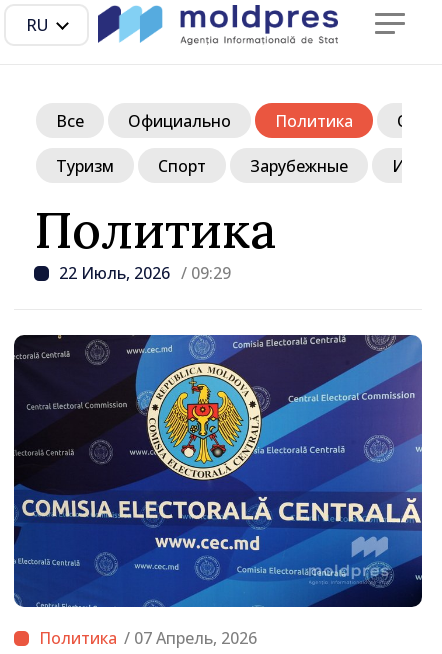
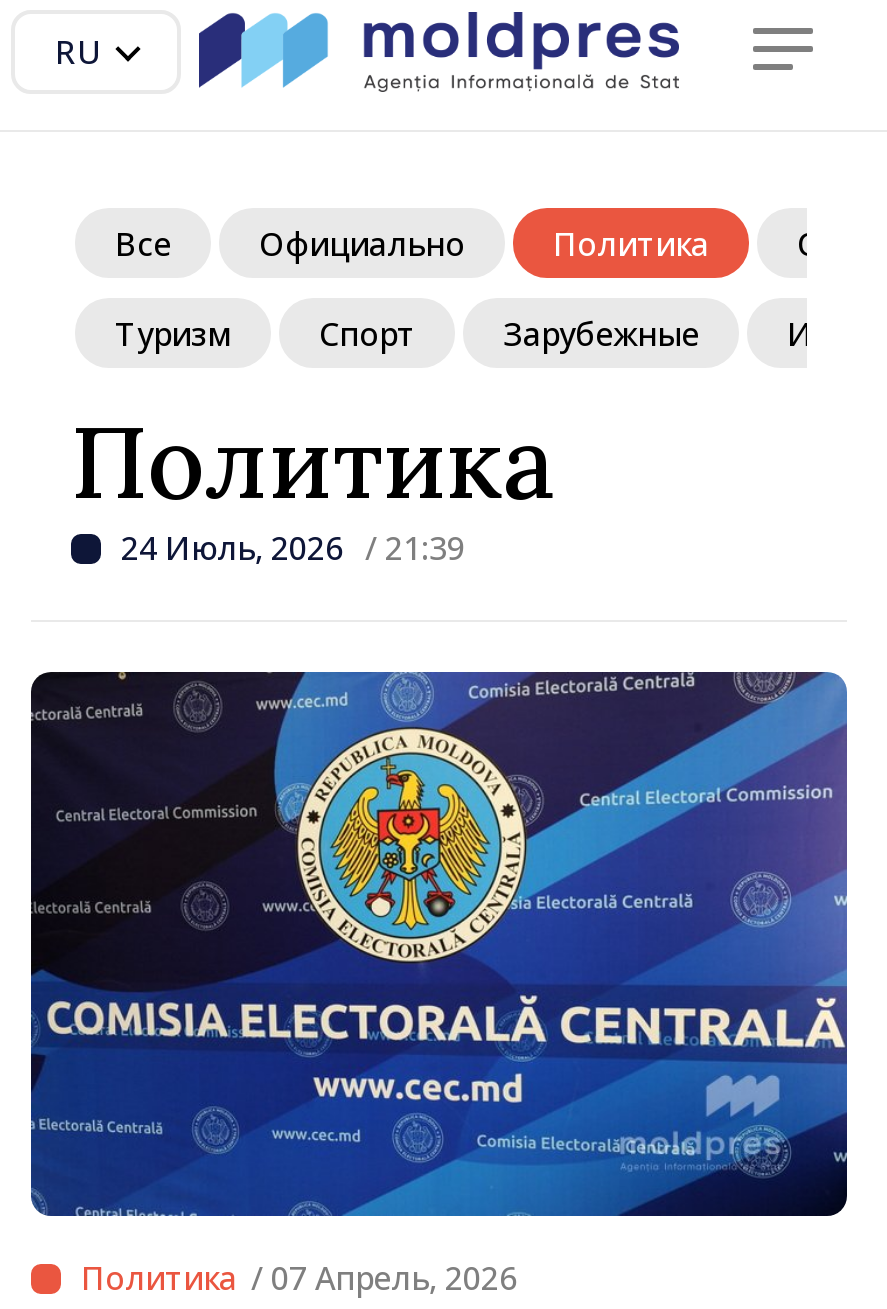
[59,262,231,284] 22 Июль, 2026 / 09:29 -> [121,526,465,570] 24 Июль, 2026 / 21:39

